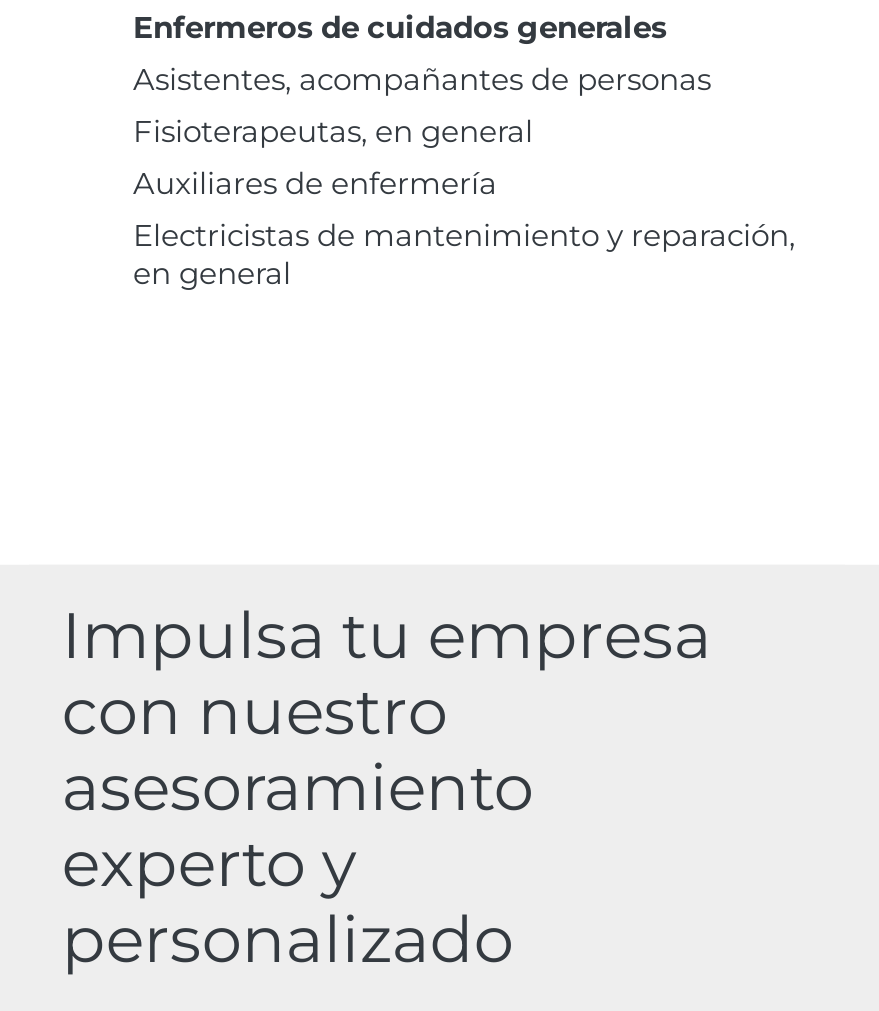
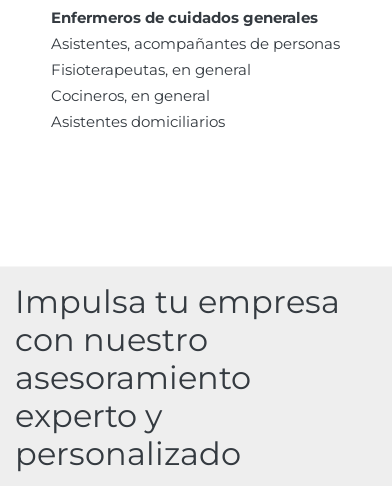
[133,165,795,293] Auxiliares de enfermería | Electricistas de mantenimiento y reparación, | en general -> [51,86,225,131] Cocineros, en general | Asistentes domiciliarios

